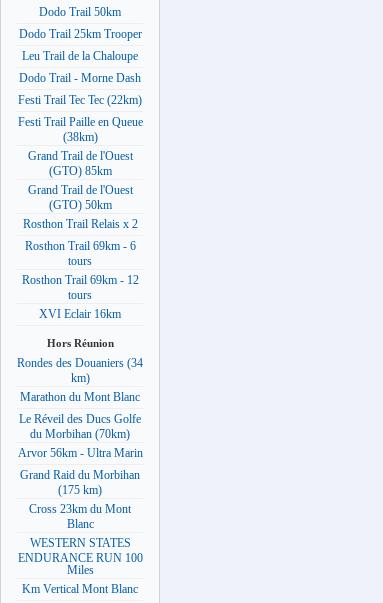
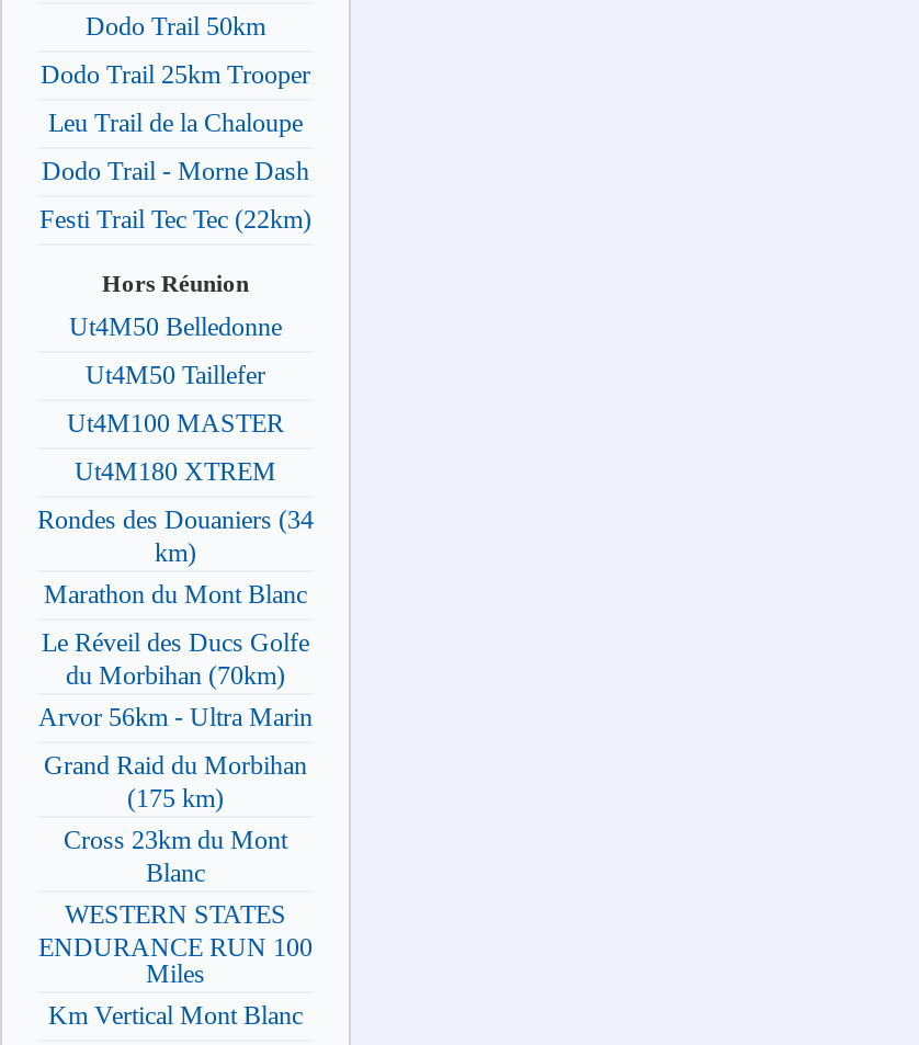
[17,115,142,321] Festi Trail Paille en Queue | (38km) | Grand Trail de l'Ouest | (GTO) 85km | Grand Trail de l'Ouest | (GTO) 50km | Rosthon Trail Relais x 2 | Rosthon Trail 69km - 6 | tours | Rosthon Trail 69km - 12 | tours | XVI Eclair 16km -> none
moved [46,337,113,349] -> [102,270,249,296]: Hors Réunion
none -> [67,313,284,488] Ut4M50 Belledonne | Ut4M50 Taillefer | Ut4M100 MASTER | Ut4M180 XTREM

